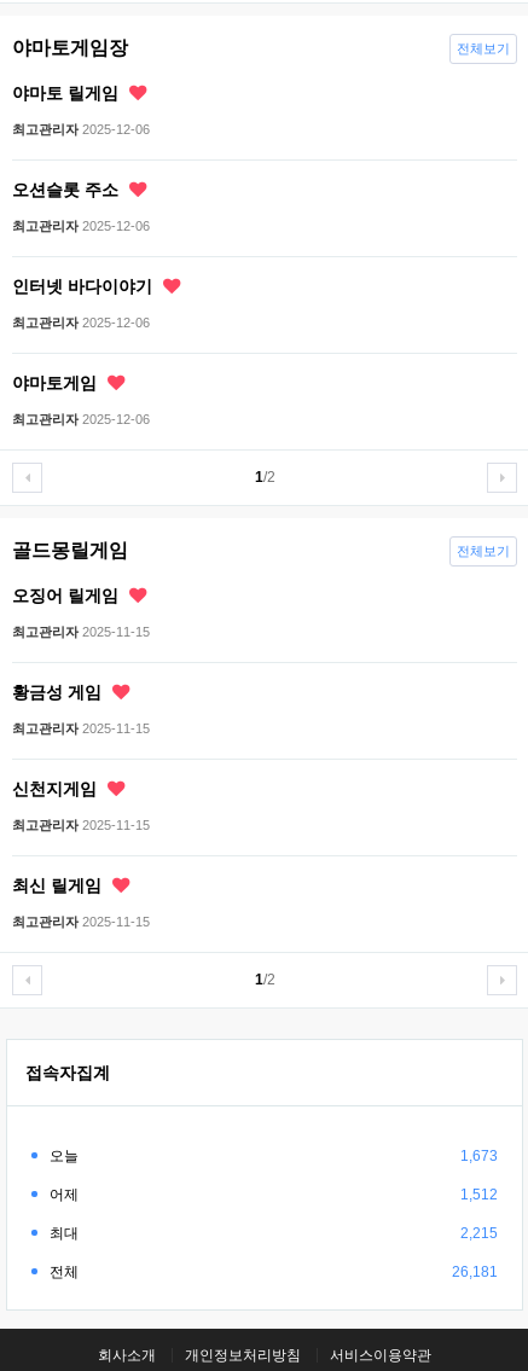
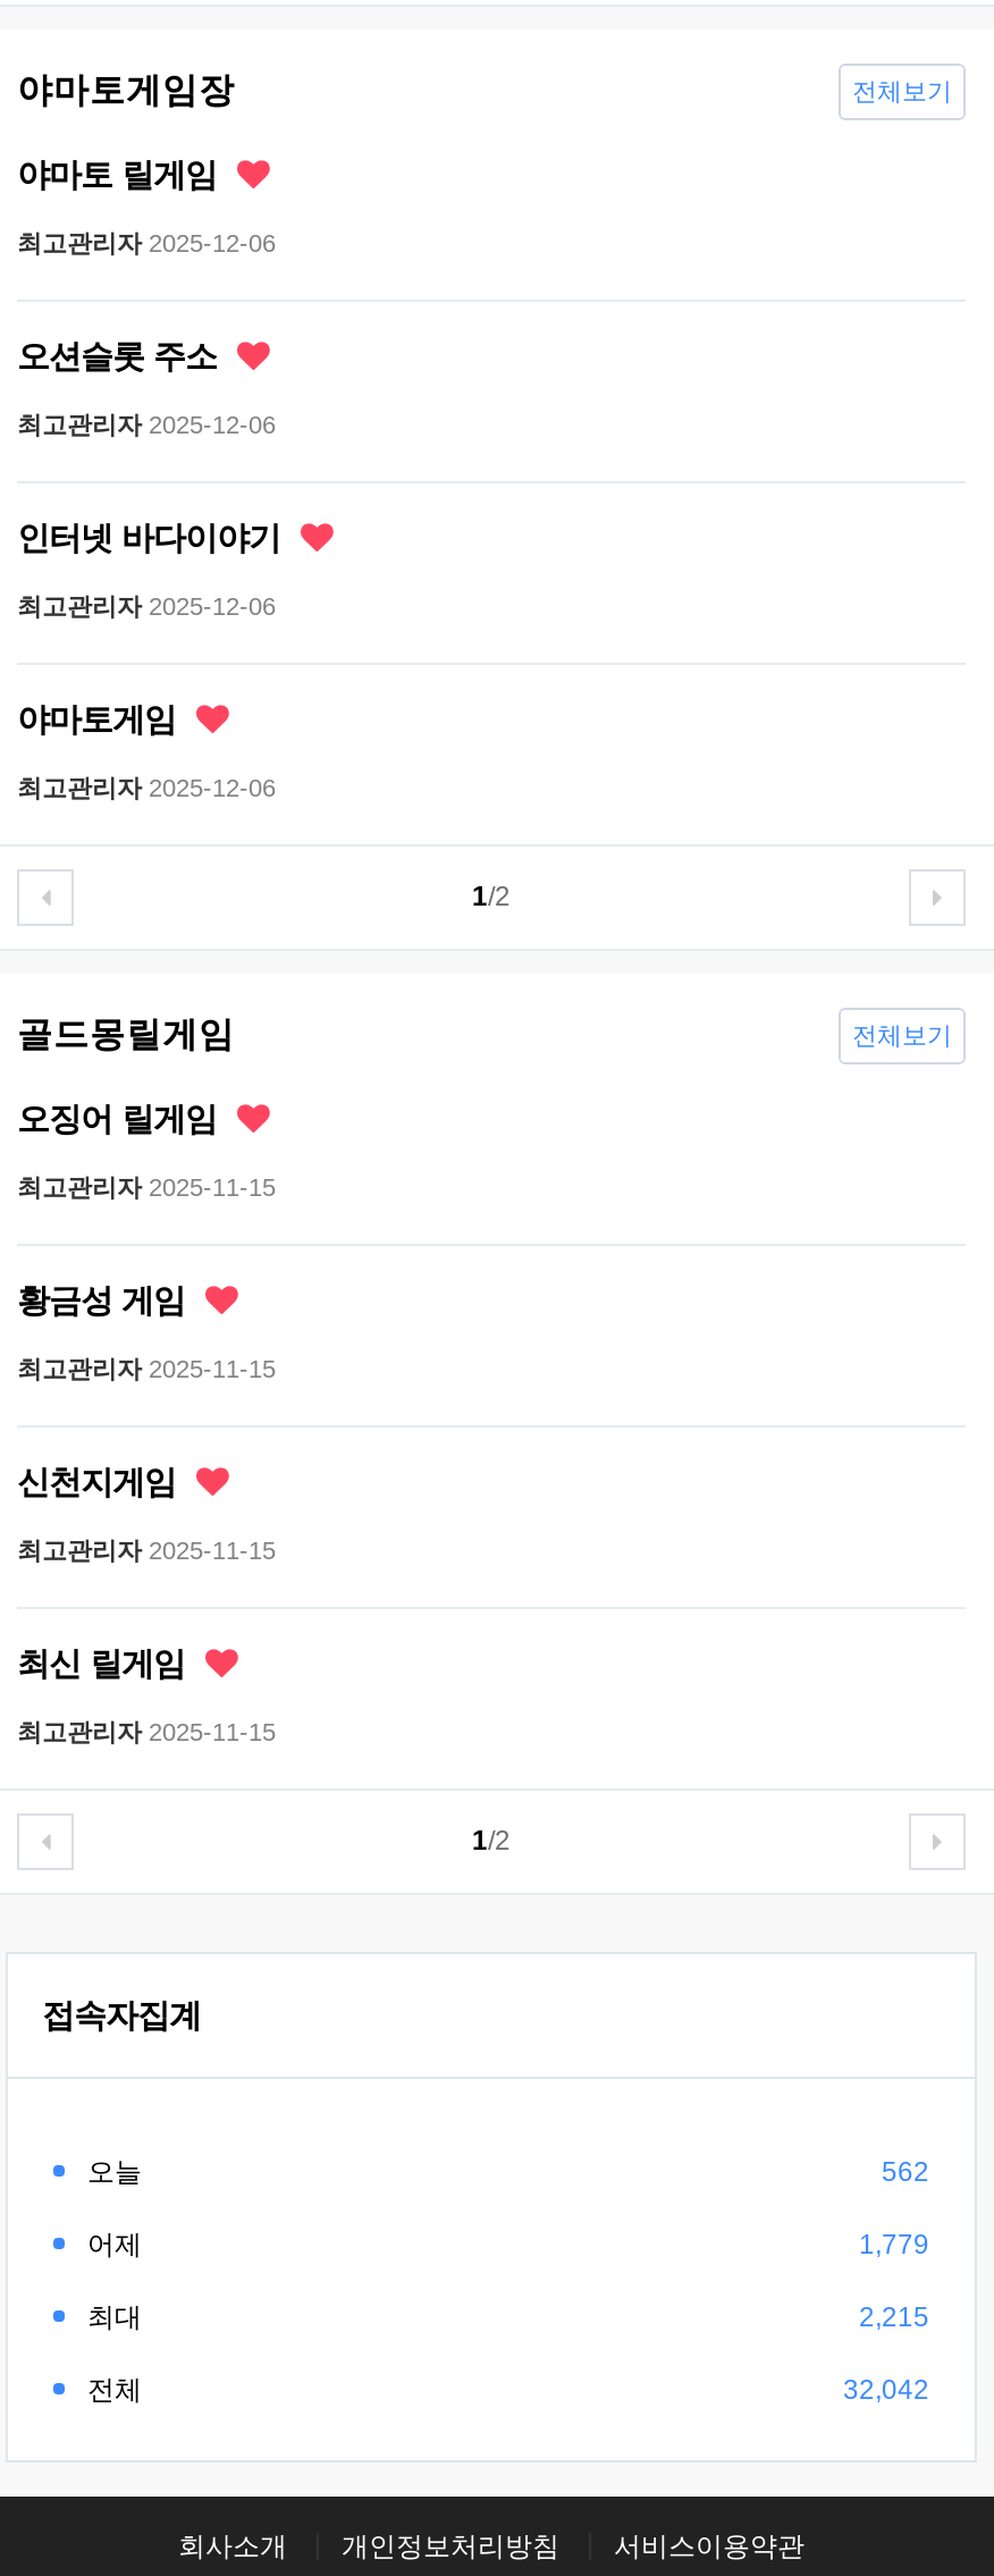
[460,1148,498,1164] 1,673 -> [882,2156,929,2188] 562
[460,1186,498,1203] 1,512 -> [859,2229,929,2261] 1,779
[452,1263,498,1280] 26,181 -> [843,2374,929,2406] 32,042

